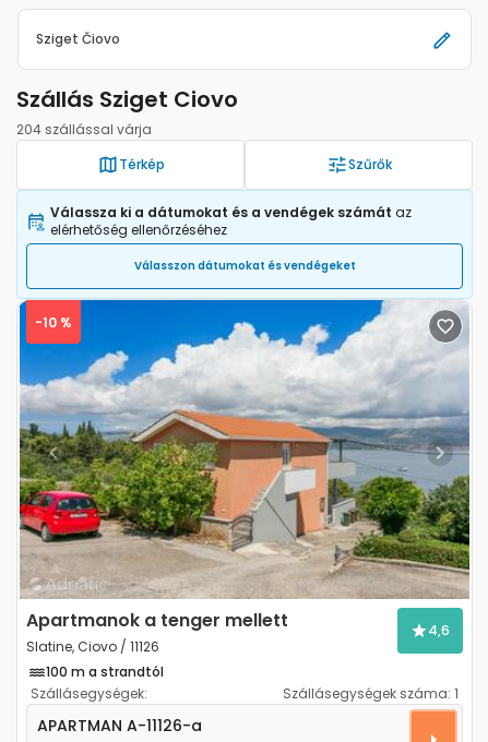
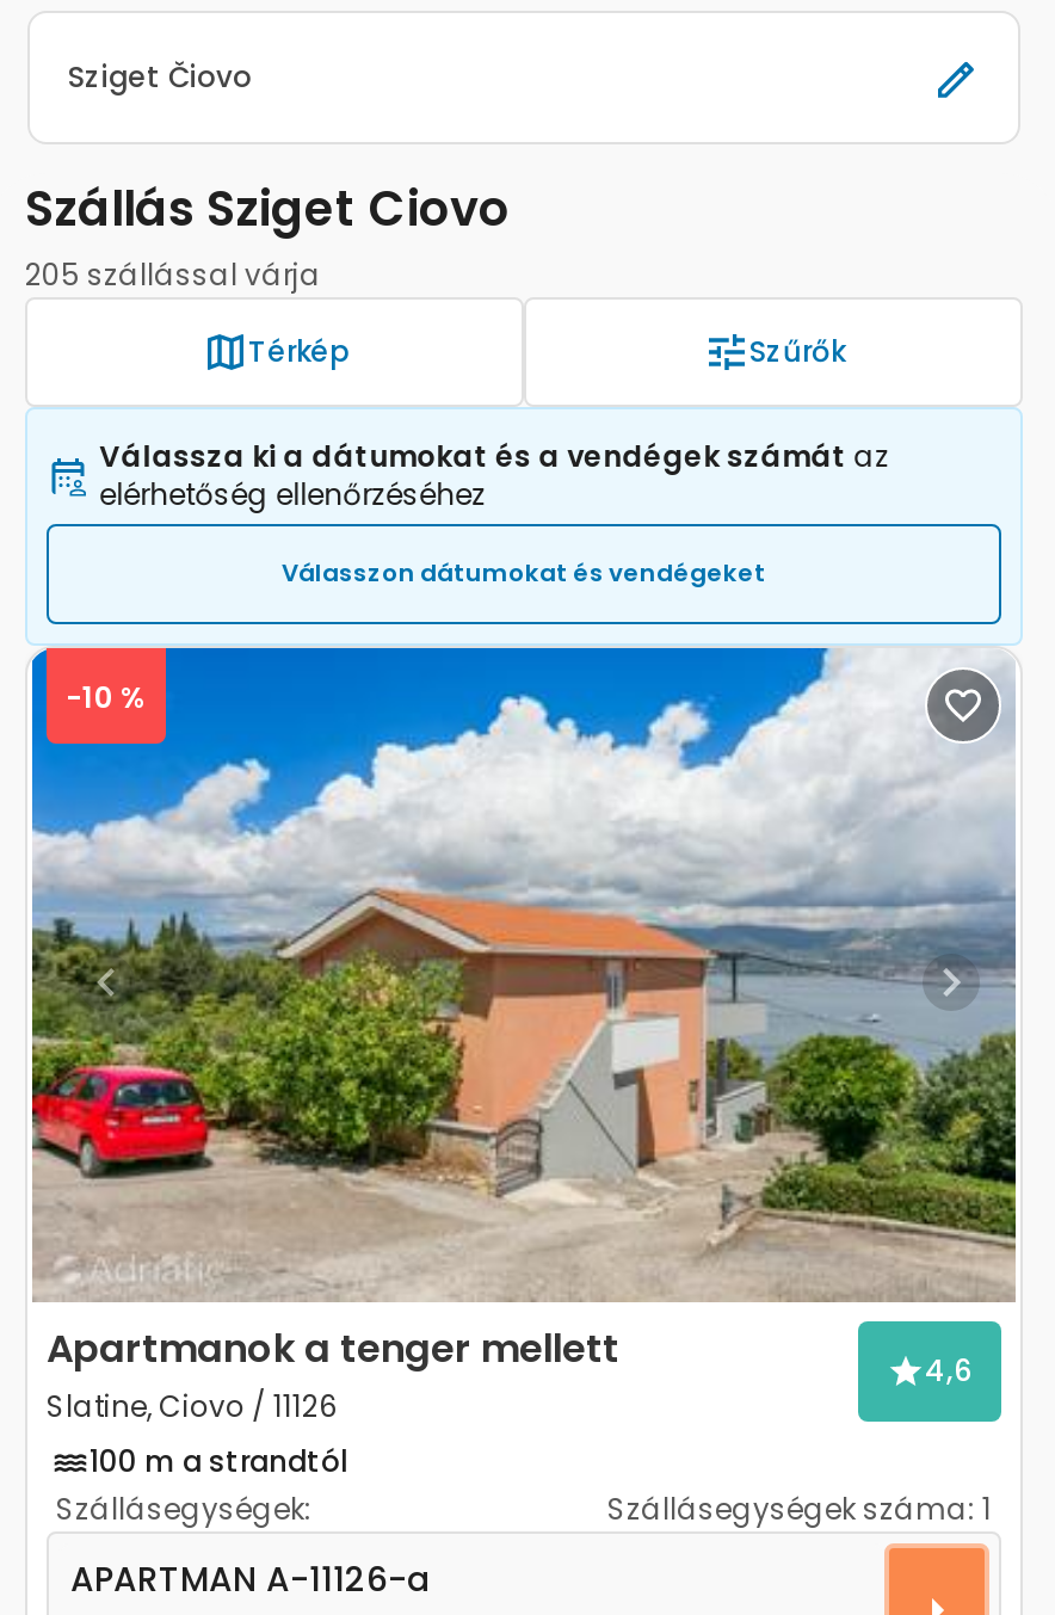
[16,120,152,139] 204 szállással várja -> [25,254,321,295] 205 szállással várja

